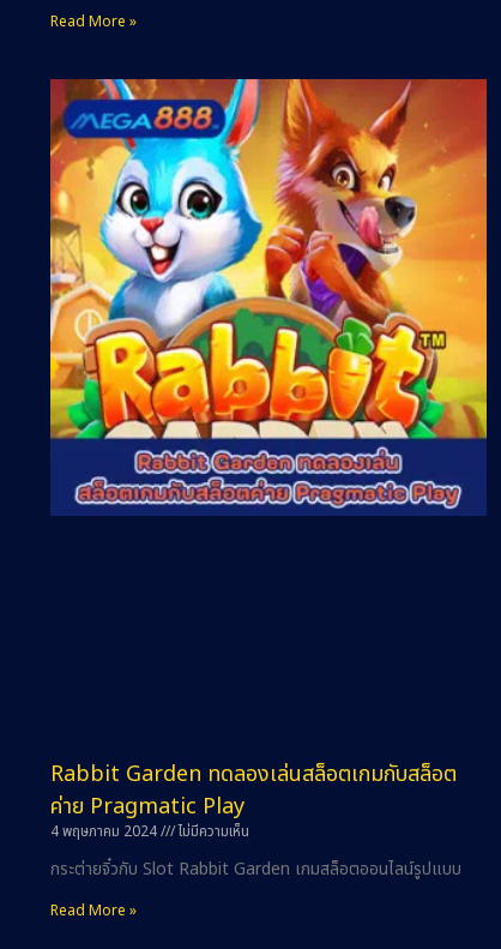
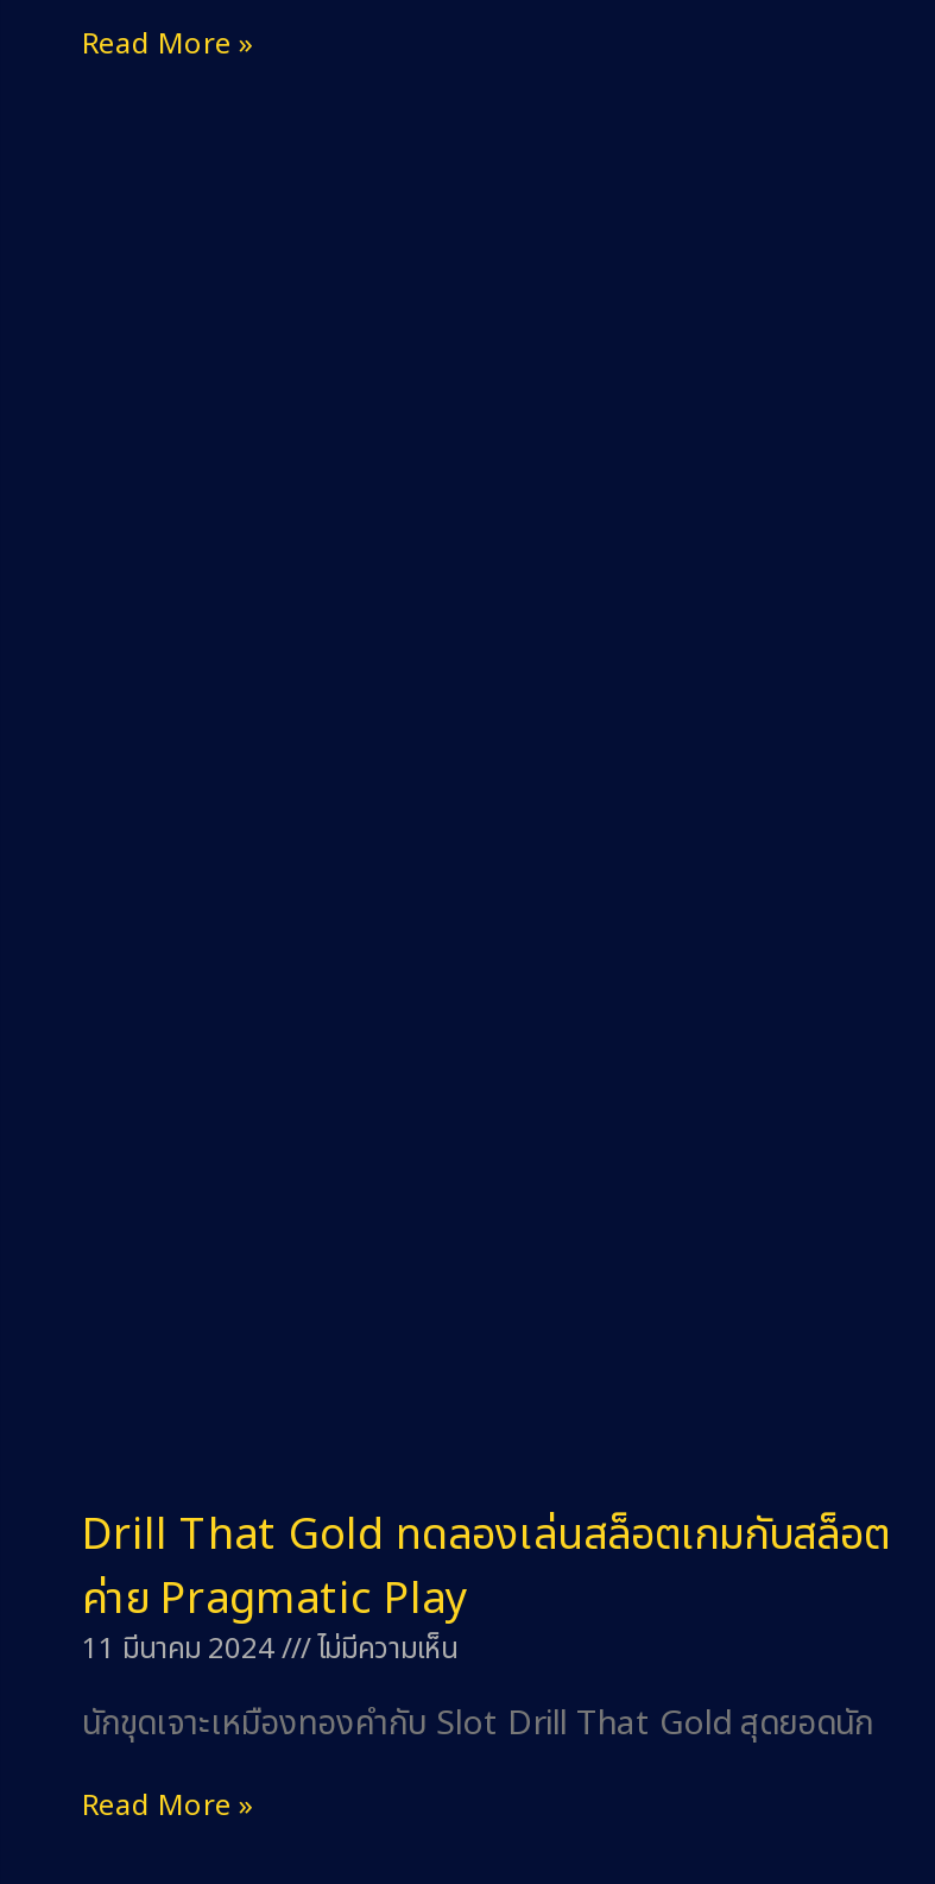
[49,78,488,516] [image] -> none
[50,759,457,791] Rabbit Garden ทดลองเล่นสล็อตเกมกับสล็อต -> [82,1505,890,1569] Drill That Gold ทดลองเล่นสล็อตเกมกับสล็อต
[50,821,161,843] 4 พฤษภาคม 2024 -> [82,1628,282,1671] 11 มีนาคม 2024
[50,857,461,882] กระต่ายจิ๋วกับ Slot Rabbit Garden เกมสล็อตออนไลน์รูปแบบ -> [82,1700,873,1749] นักขุดเจาะเหมืองทองคำกับ Slot Drill That Gold สุดยอดนัก

